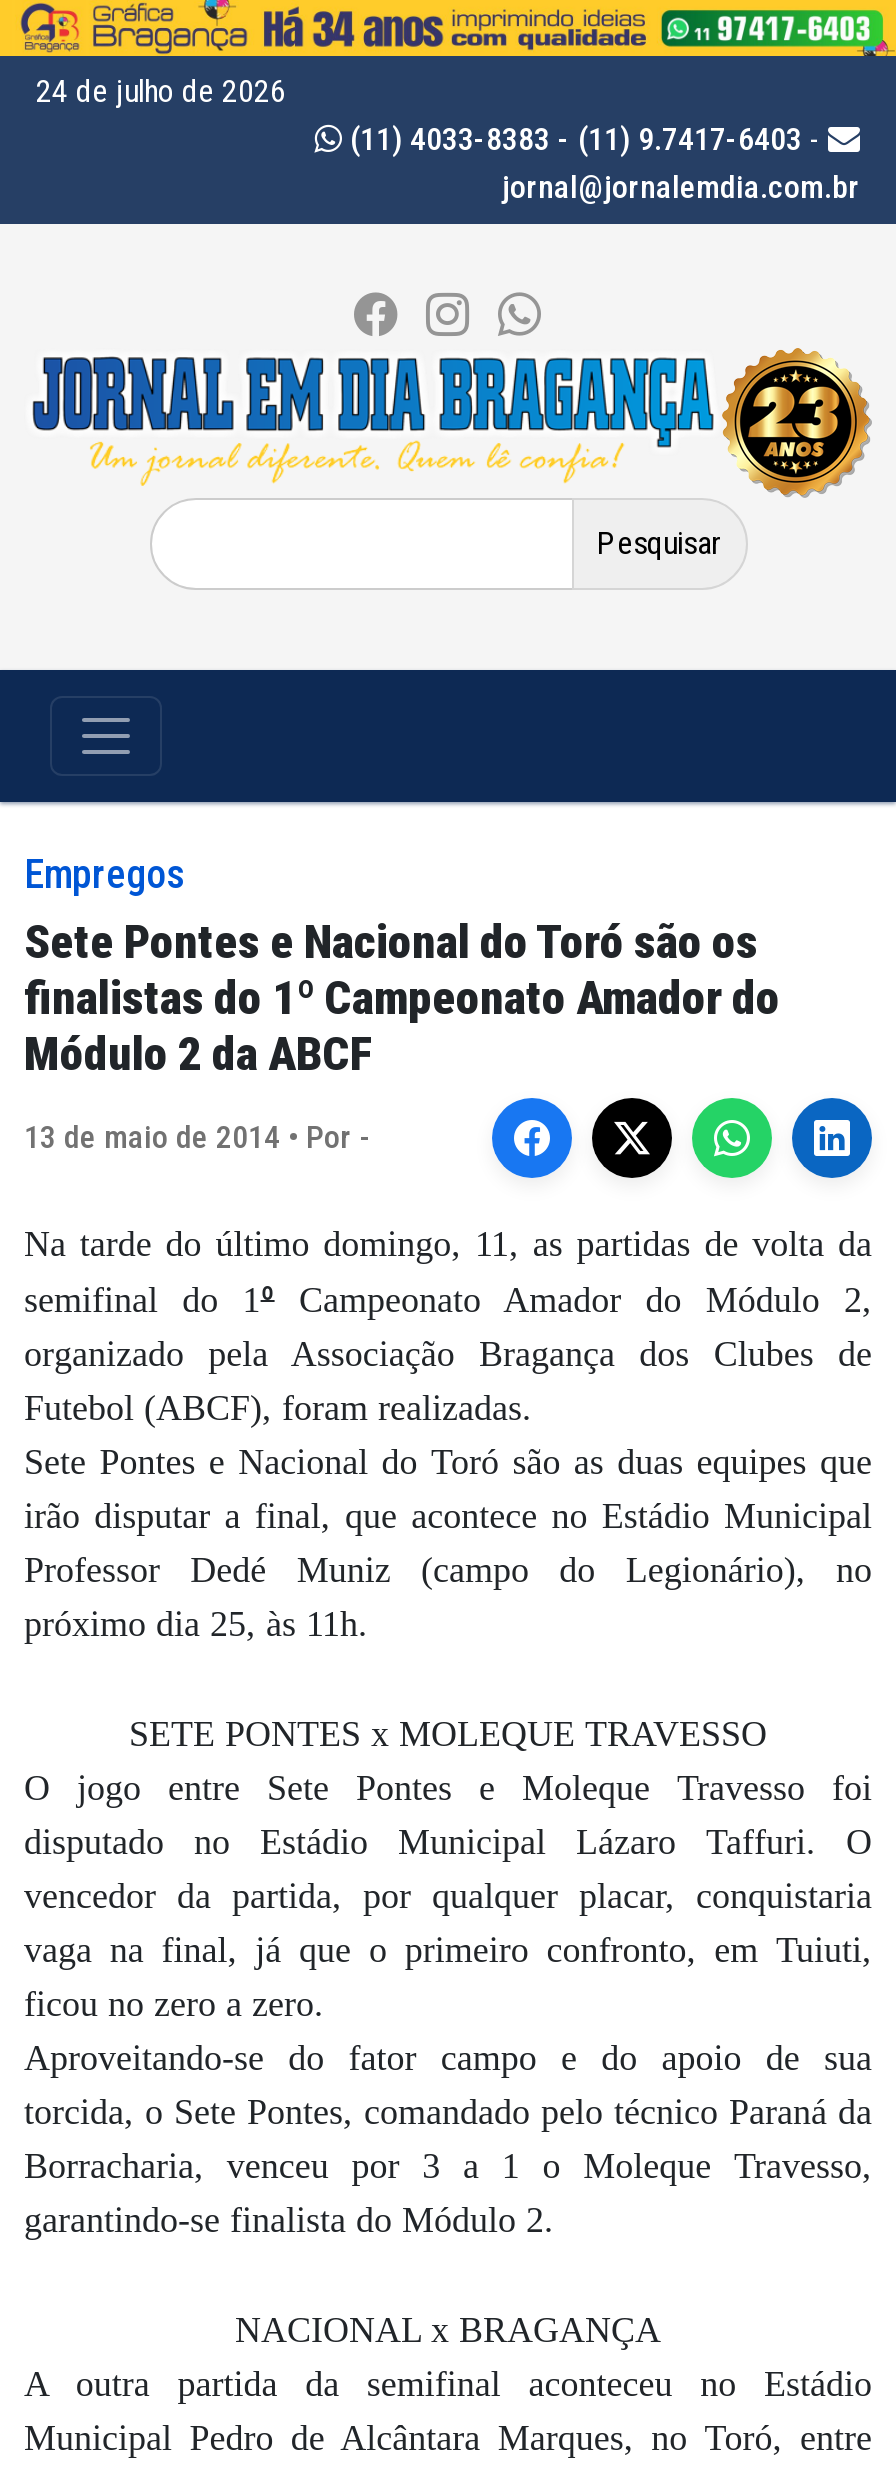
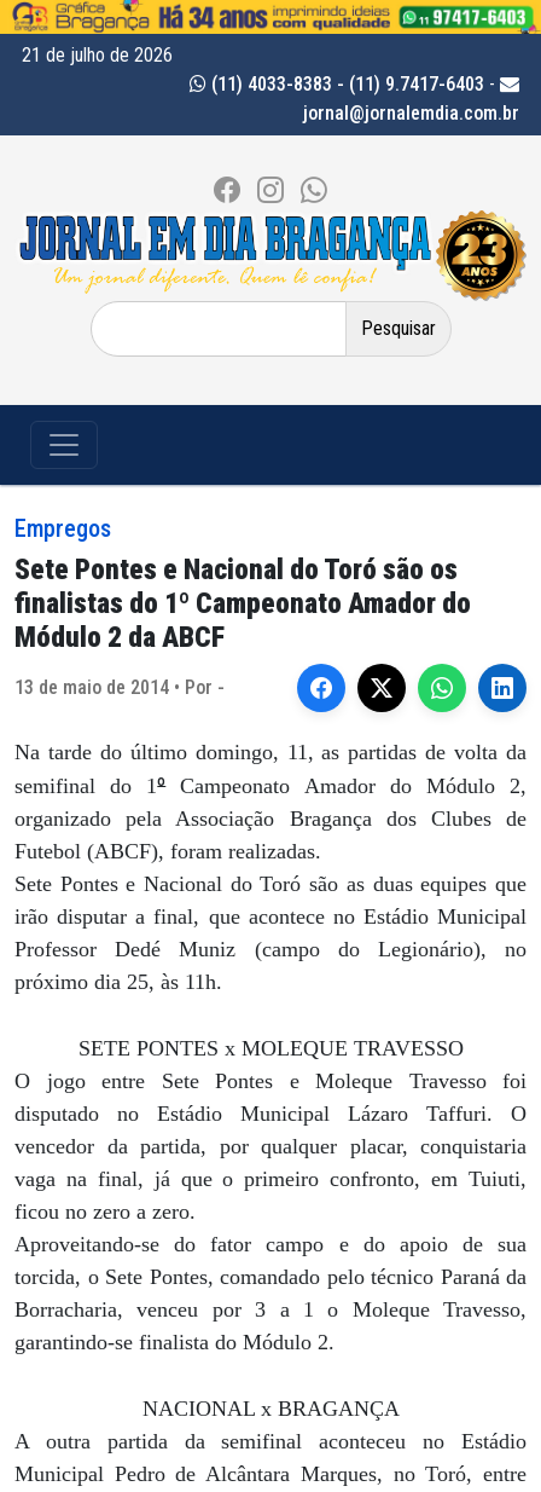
[36,72,286,110] 24 de julho de 2026 -> [22,44,173,66] 21 de julho de 2026

